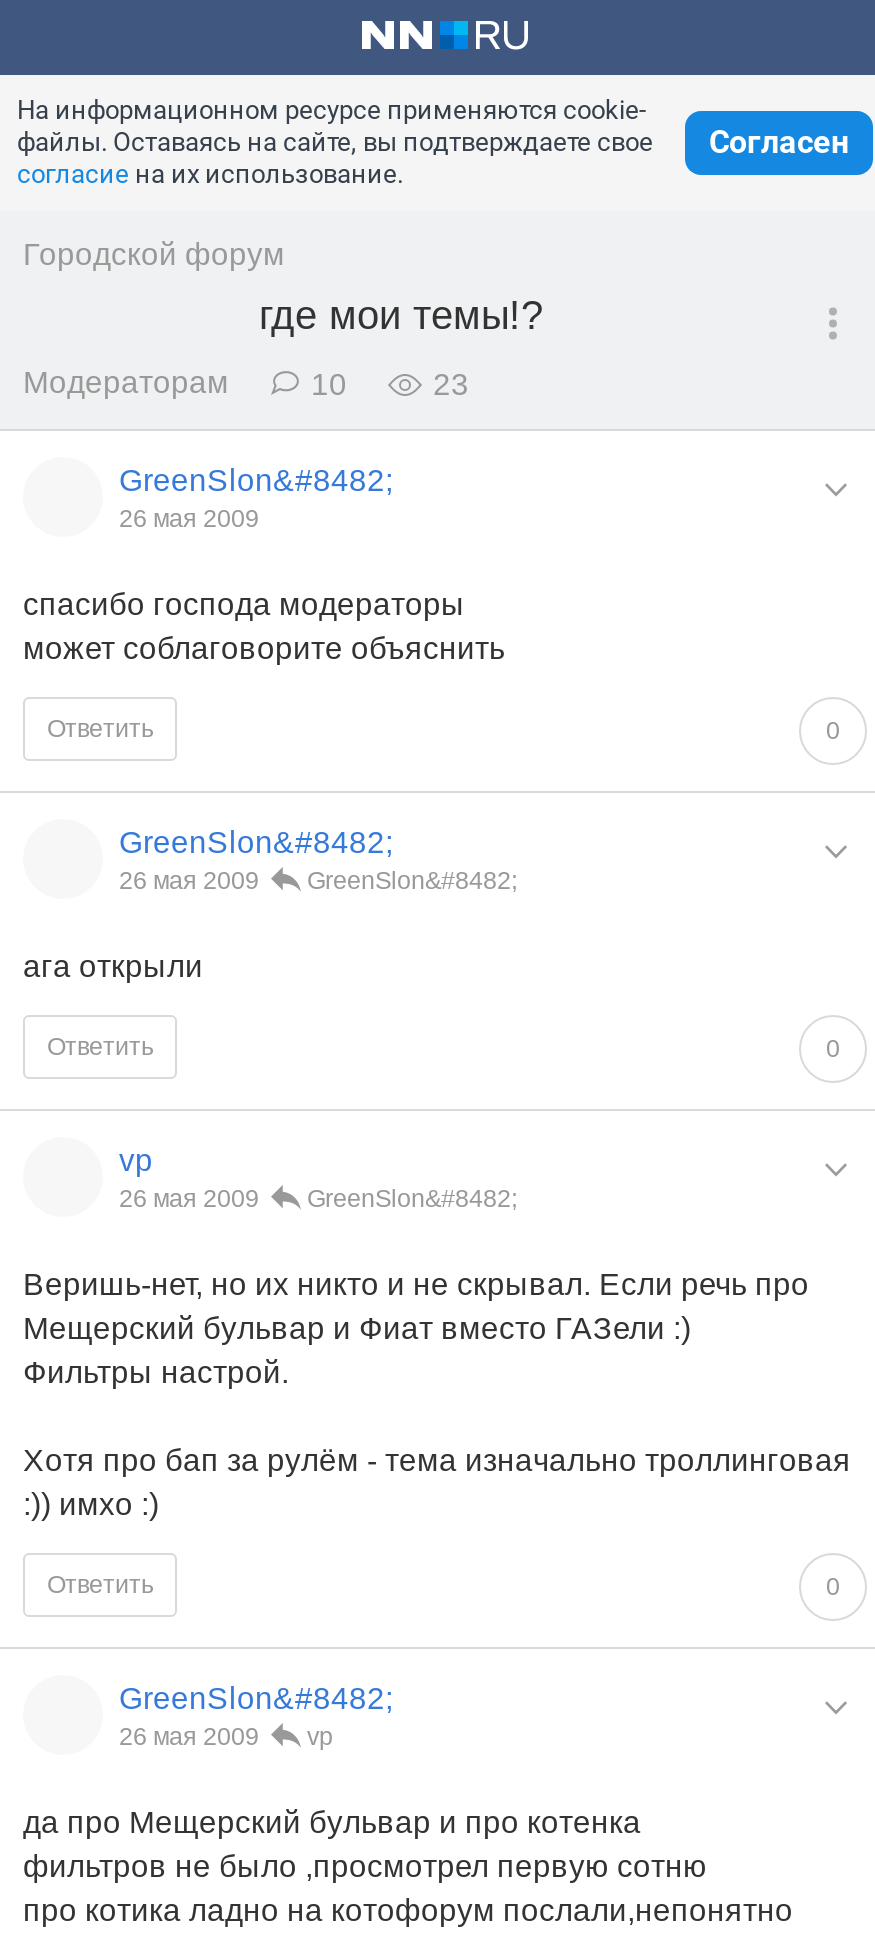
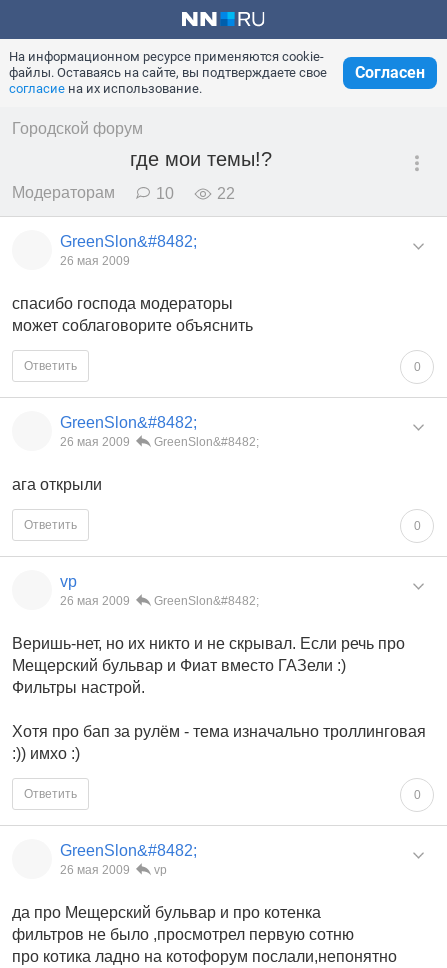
[433,367,469,401] 23 -> [217,185,235,202] 22

